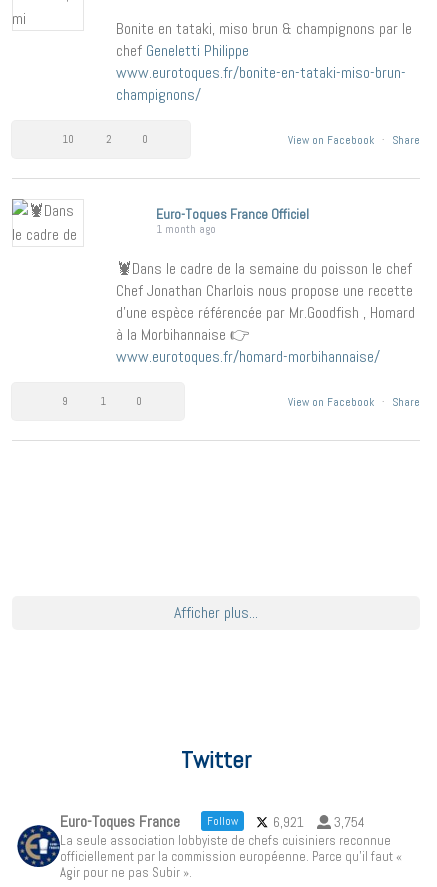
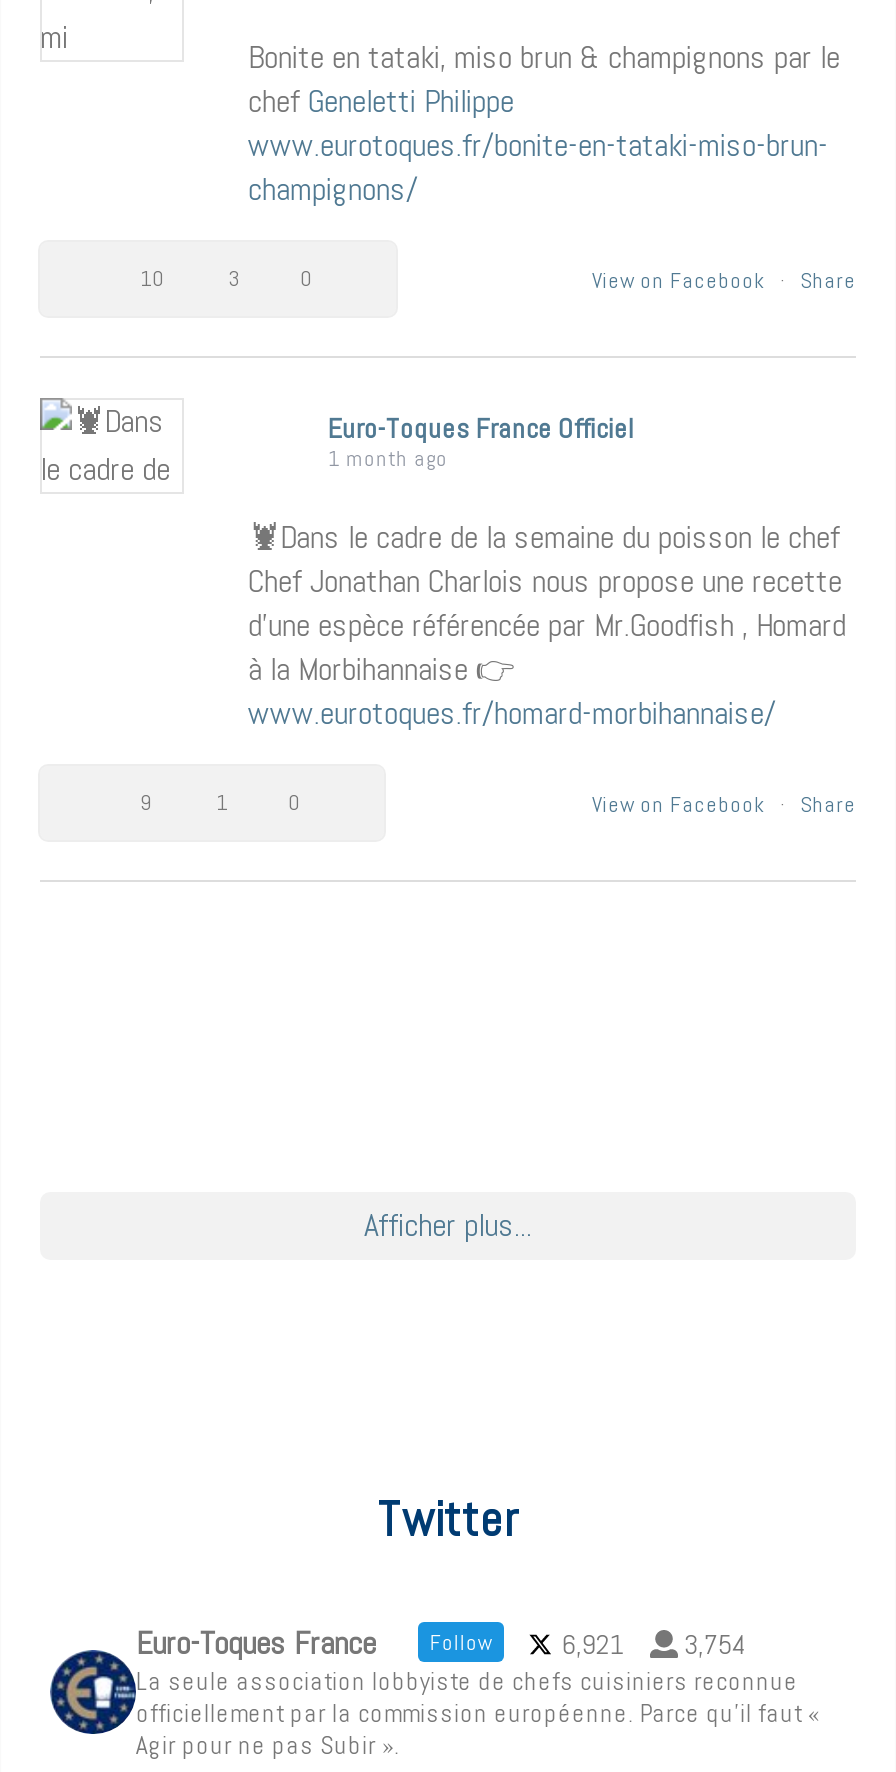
[106,132,112,146] 2 -> [228,264,240,292] 3

